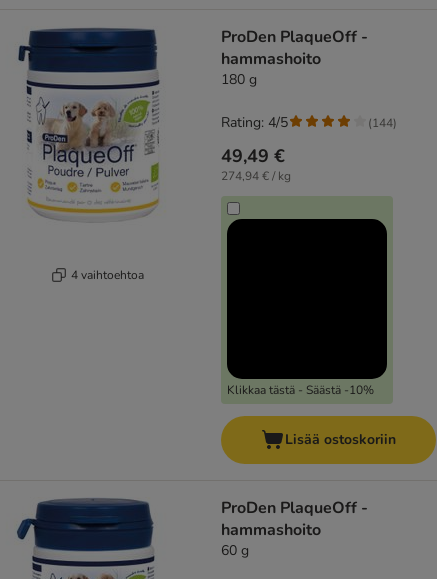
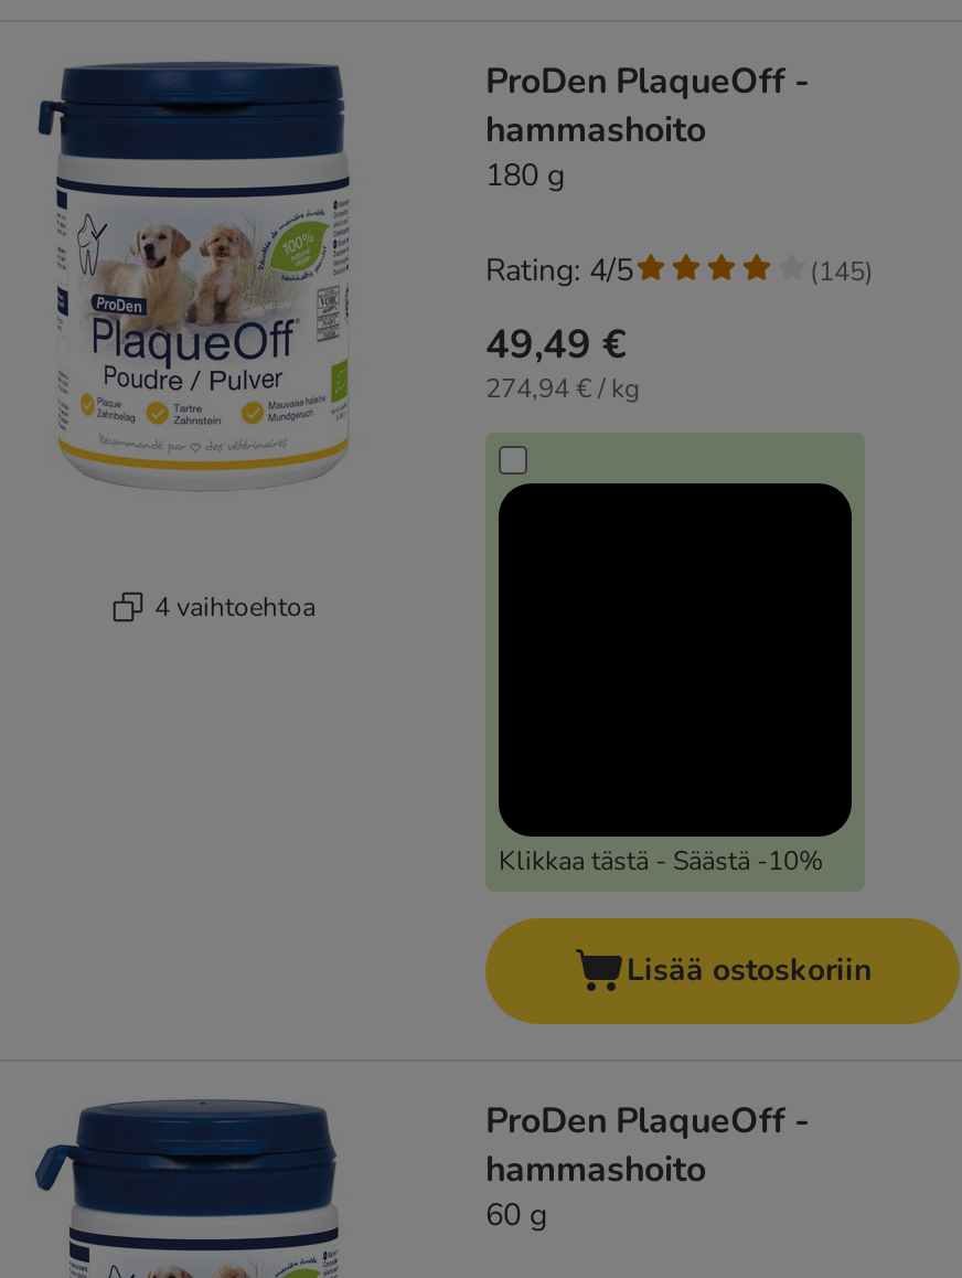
[368,115,397,131] (144) -> [810,253,874,288] (145)

